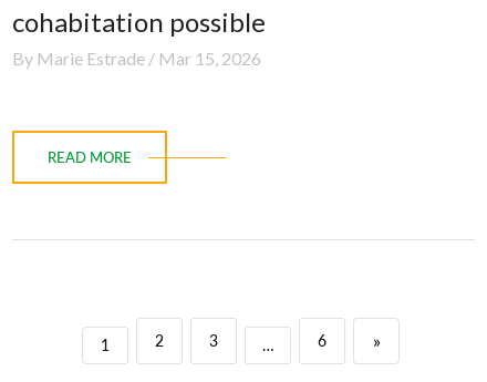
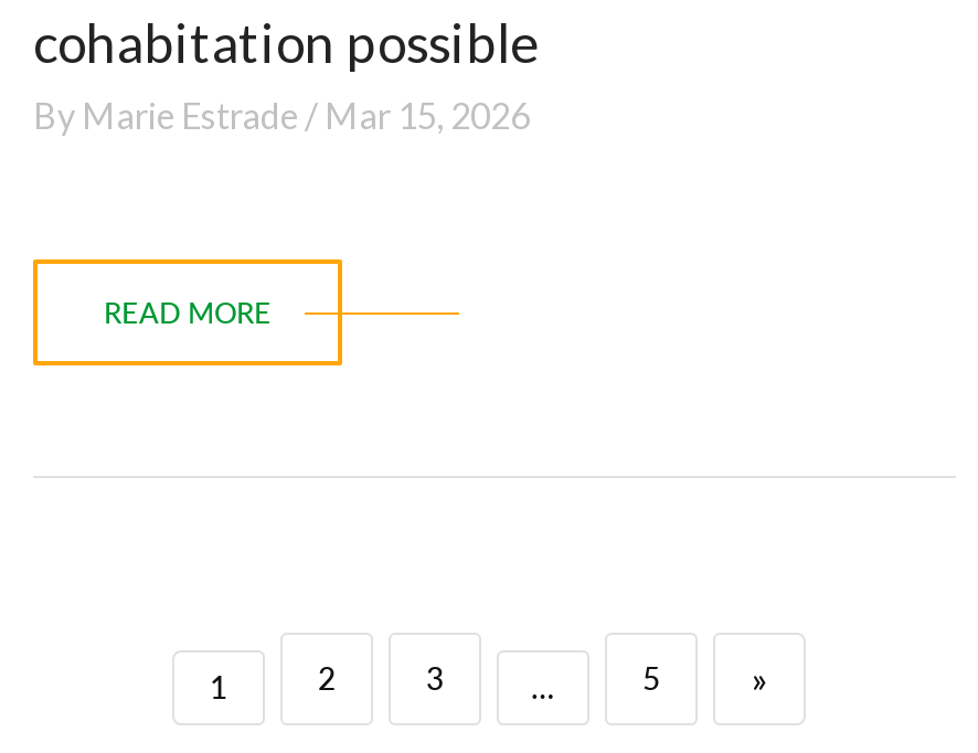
[318,331,327,350] 6 -> [642,660,660,697] 5

